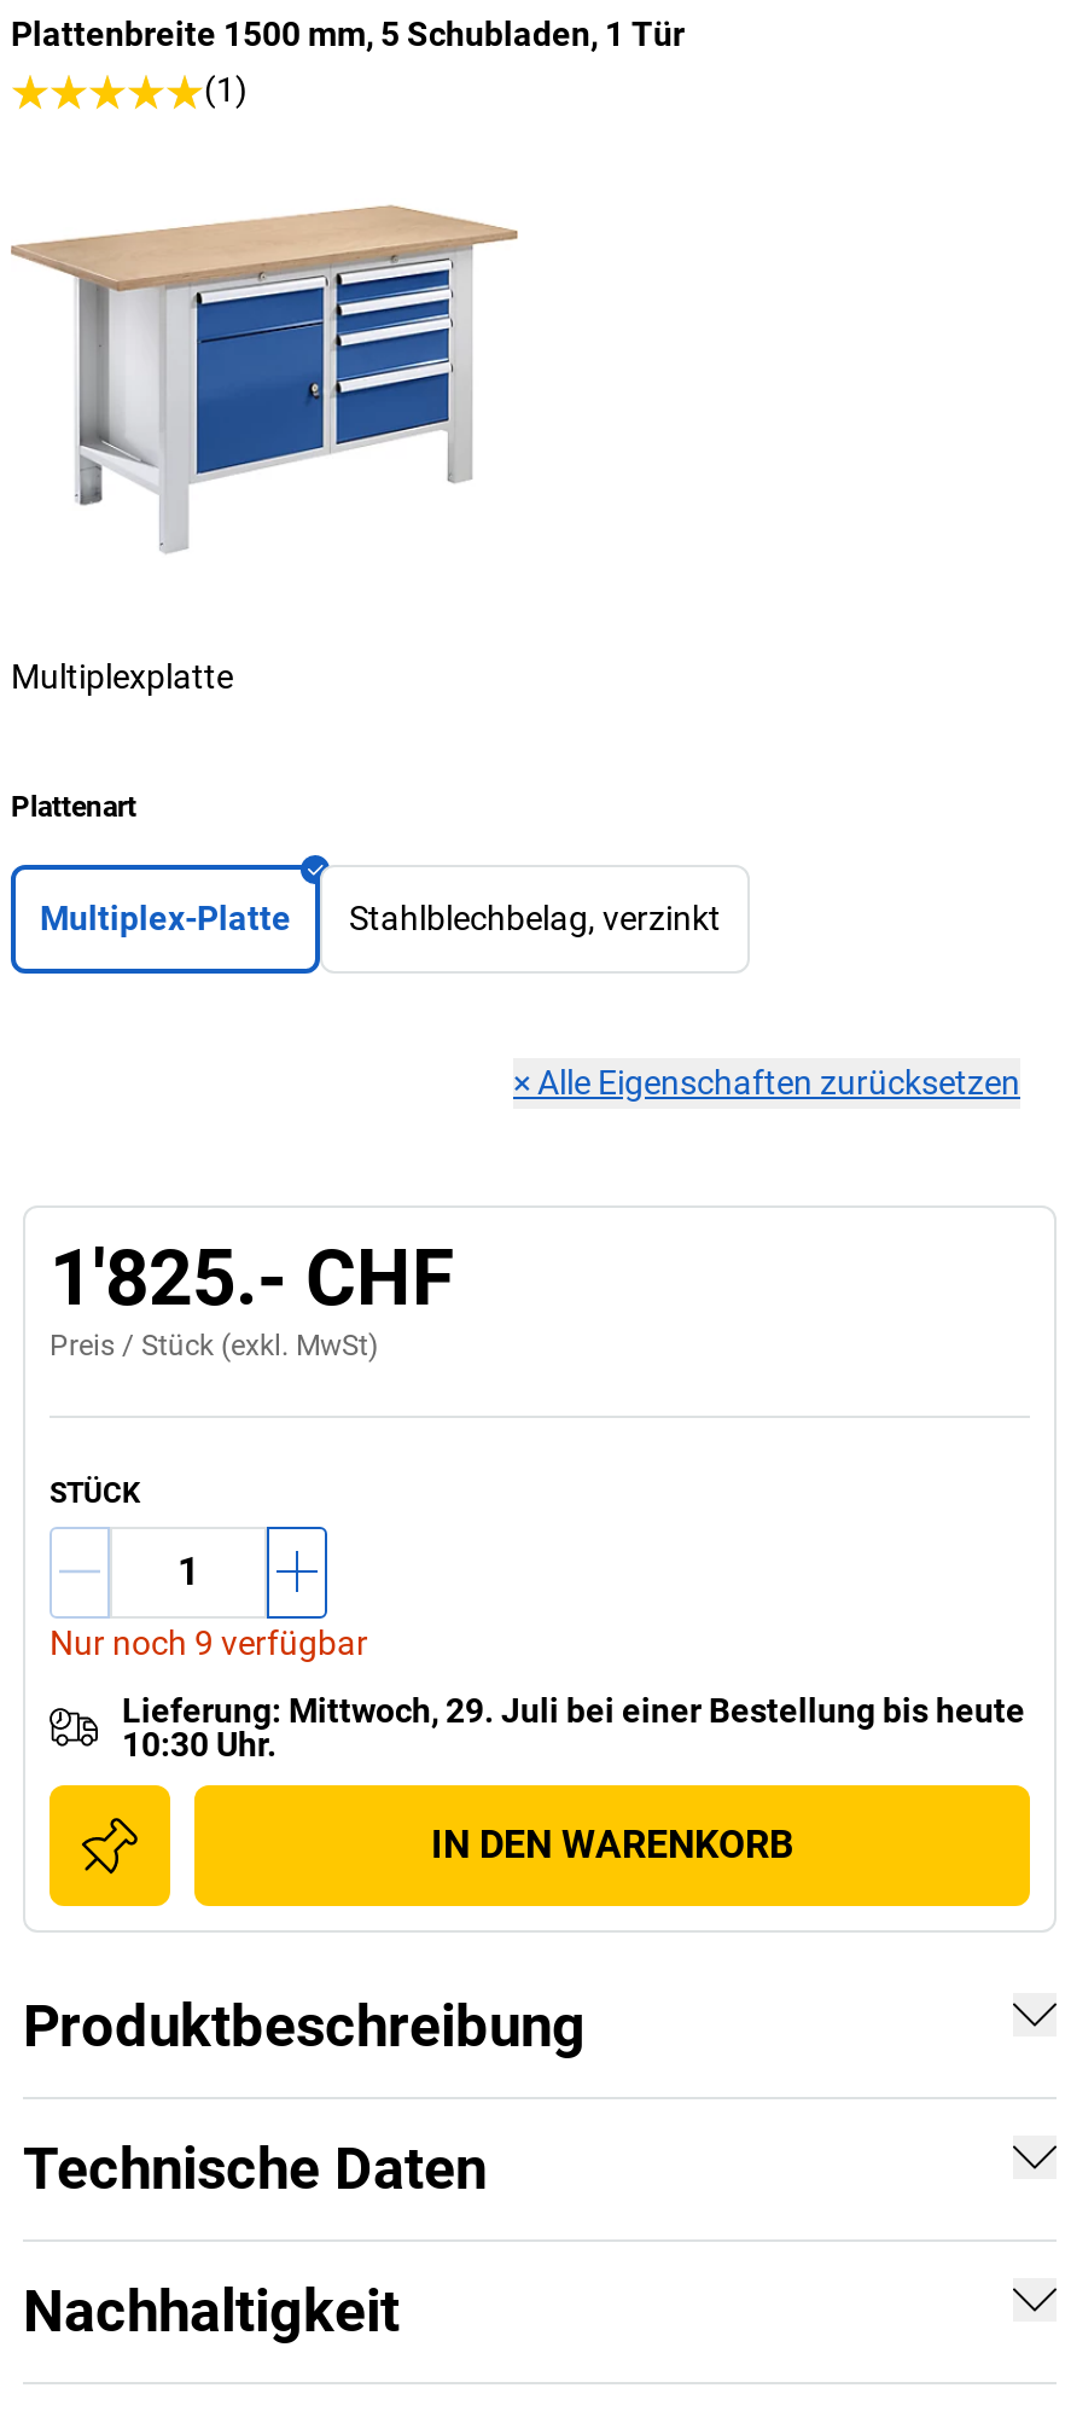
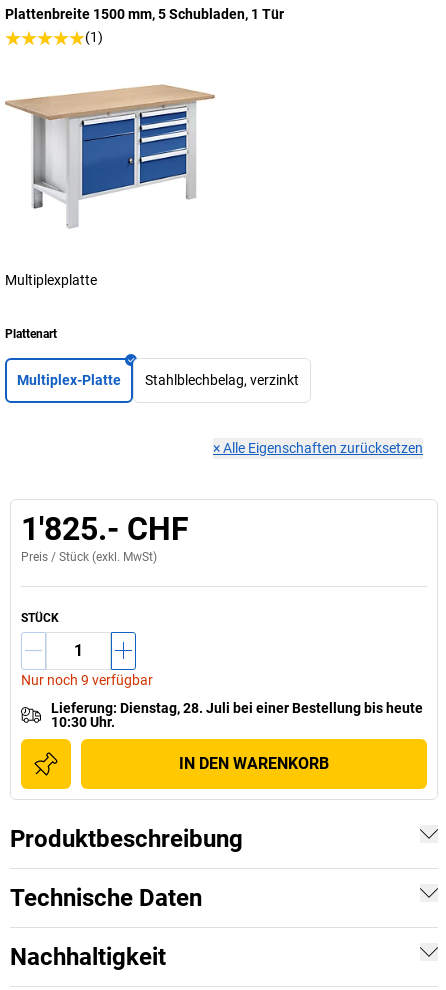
[122,1690,1025,1728] Lieferung: Mittwoch, 29. Juli bei einer Bestellung bis heute -> [51,699,423,715] Lieferung: Dienstag, 28. Juli bei einer Bestellung bis heute

